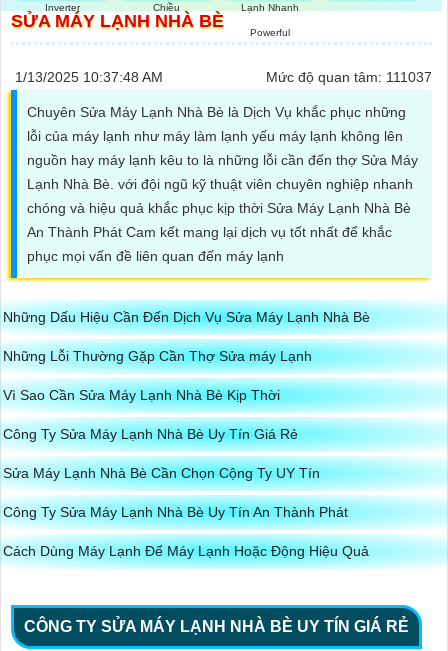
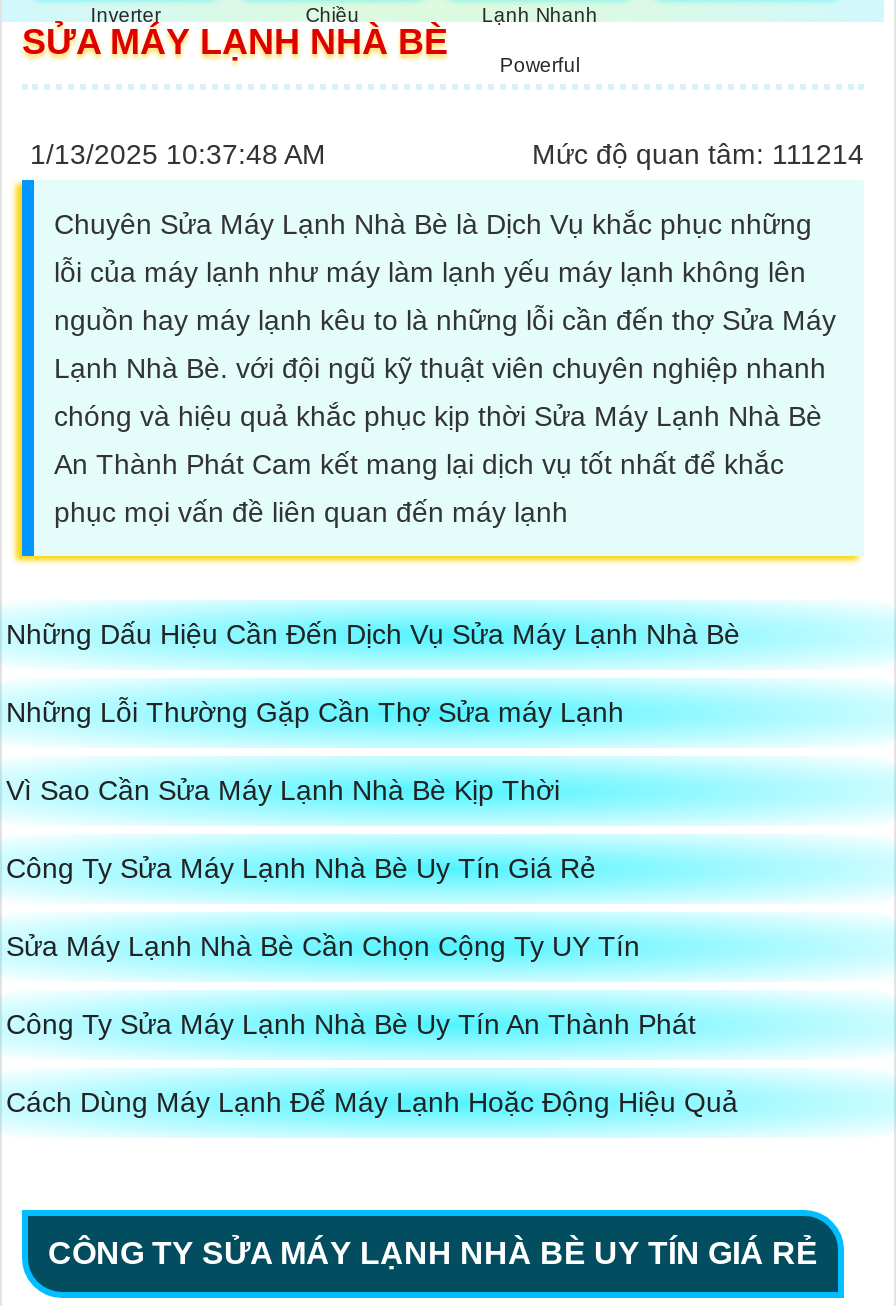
[266,69,432,85] Mức độ quan tâm: 111037 -> [532,138,864,170] Mức độ quan tâm: 111214

